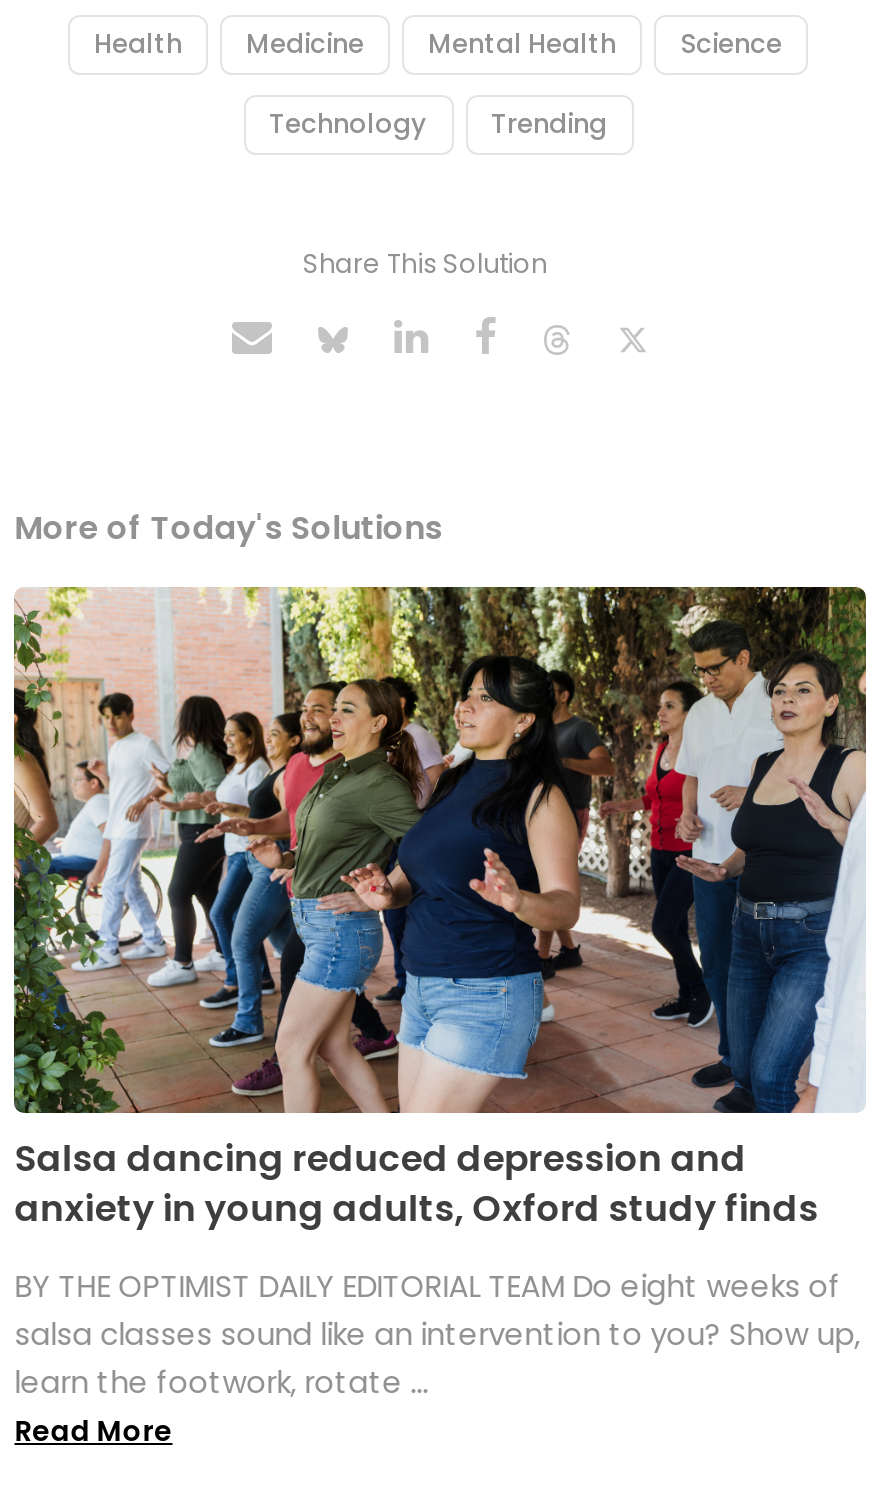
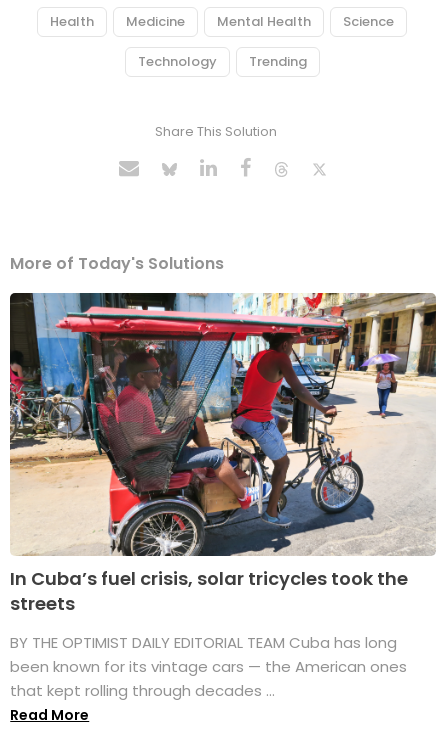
[12,585,866,1234] [image] | Salsa dancing reduced depression and | anxiety in young adults, Oxford study finds -> [9,292,436,616] [image] | In Cuba’s fuel crisis, solar tricycles took the | streets
[14,1266,860,1404] BY THE OPTIMIST DAILY EDITORIAL TEAM Do eight weeks of | salsa classes sound like an intervention to you? Show up, | learn the footwork, rotate ... -> [10,632,407,701] BY THE OPTIMIST DAILY EDITORIAL TEAM Cuba has long | been known for its vintage cars — the American ones | that kept rolling through decades ...

